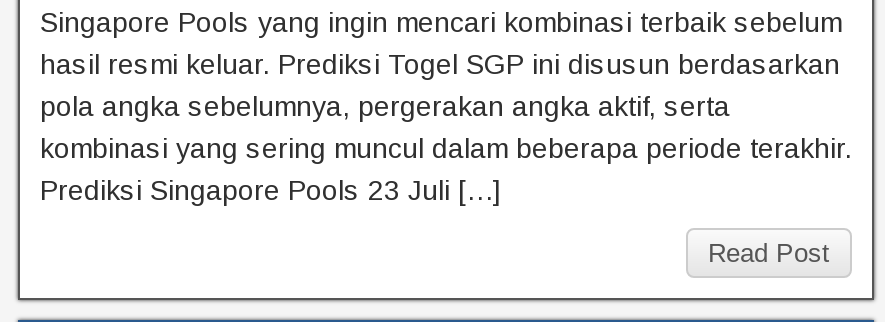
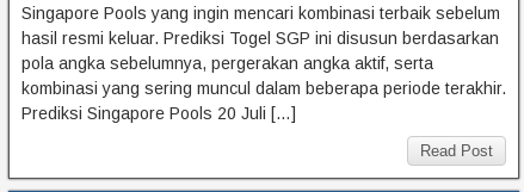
[40,174,500,206] Prediksi Singapore Pools 23 Juli […] -> [21,104,296,123] Prediksi Singapore Pools 20 Juli […]

